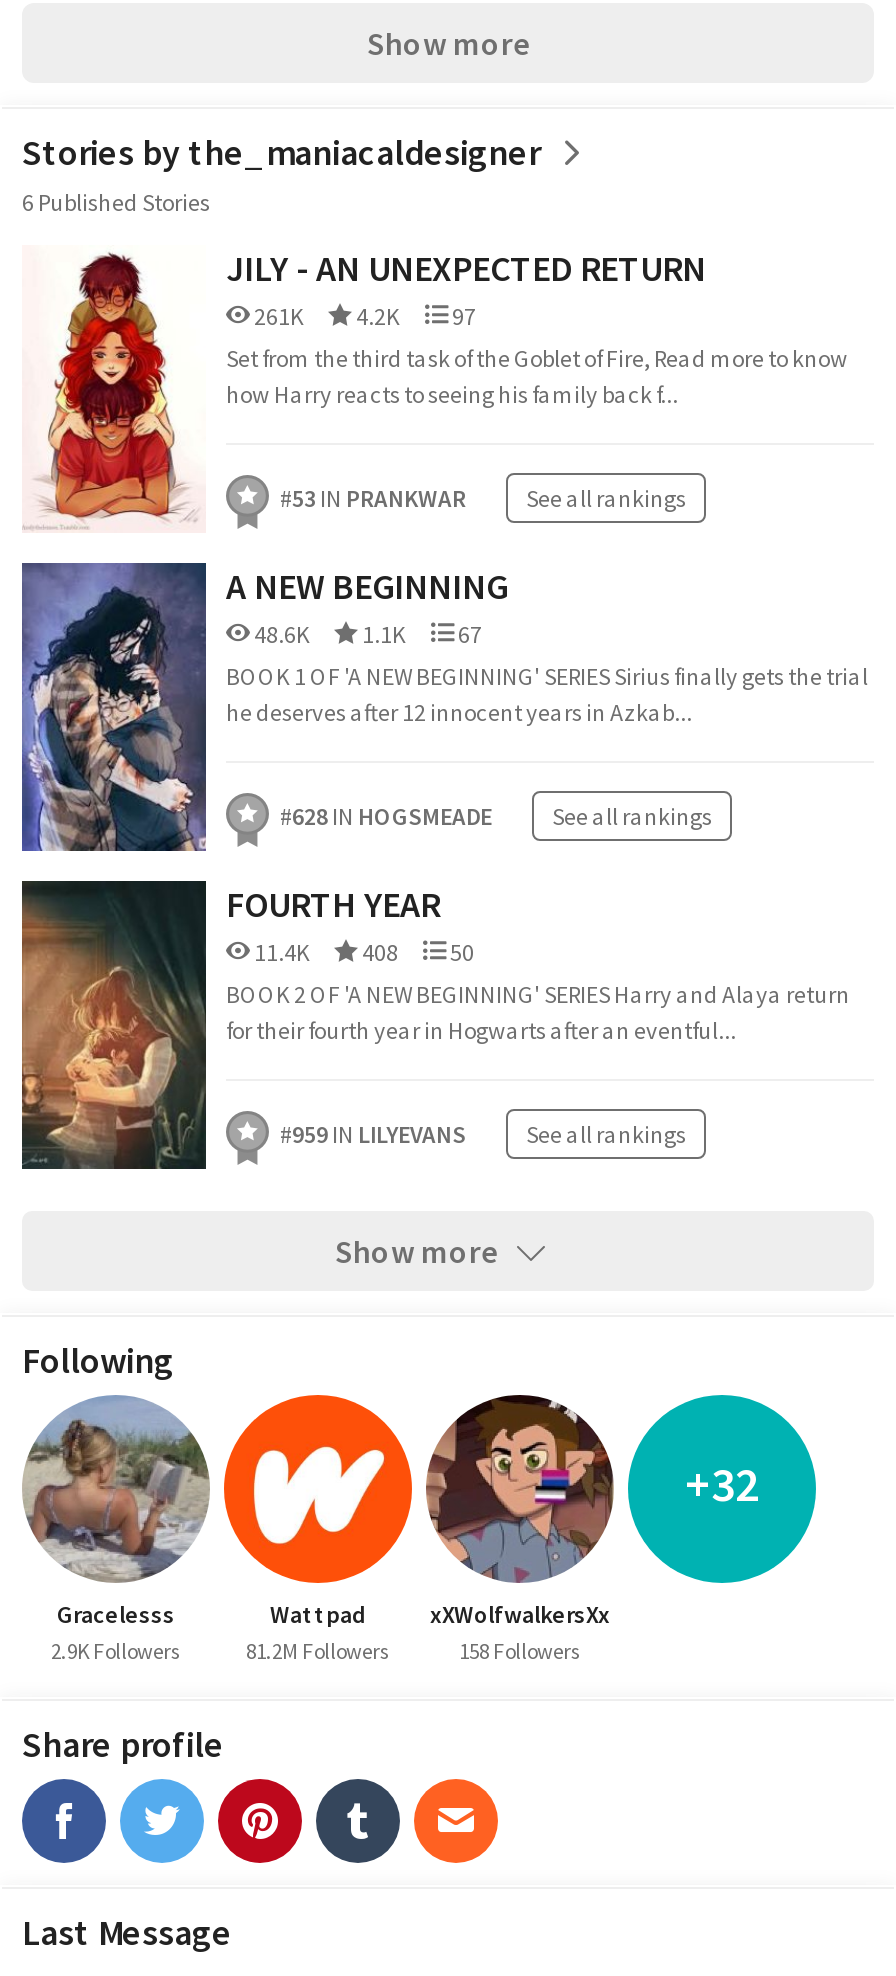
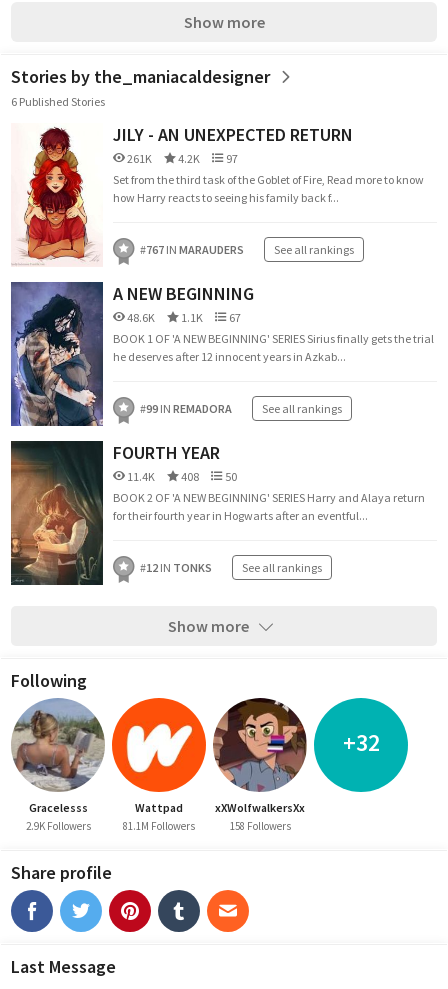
[280,483,686,513] #53 IN PRANKWAR See all rankings -> [140,242,354,257] #767 IN MARAUDERS See all rankings
[280,801,712,831] #628 IN HOGSMEADE See all rankings -> [140,401,342,416] #99 IN REMADORA See all rankings
[280,1119,686,1149] #959 IN LILYEVANS See all rankings -> [140,560,322,575] #12 IN TONKS See all rankings
[246,1637,390,1665] 81.2M Followers -> [123,819,195,833] 81.1M Followers

